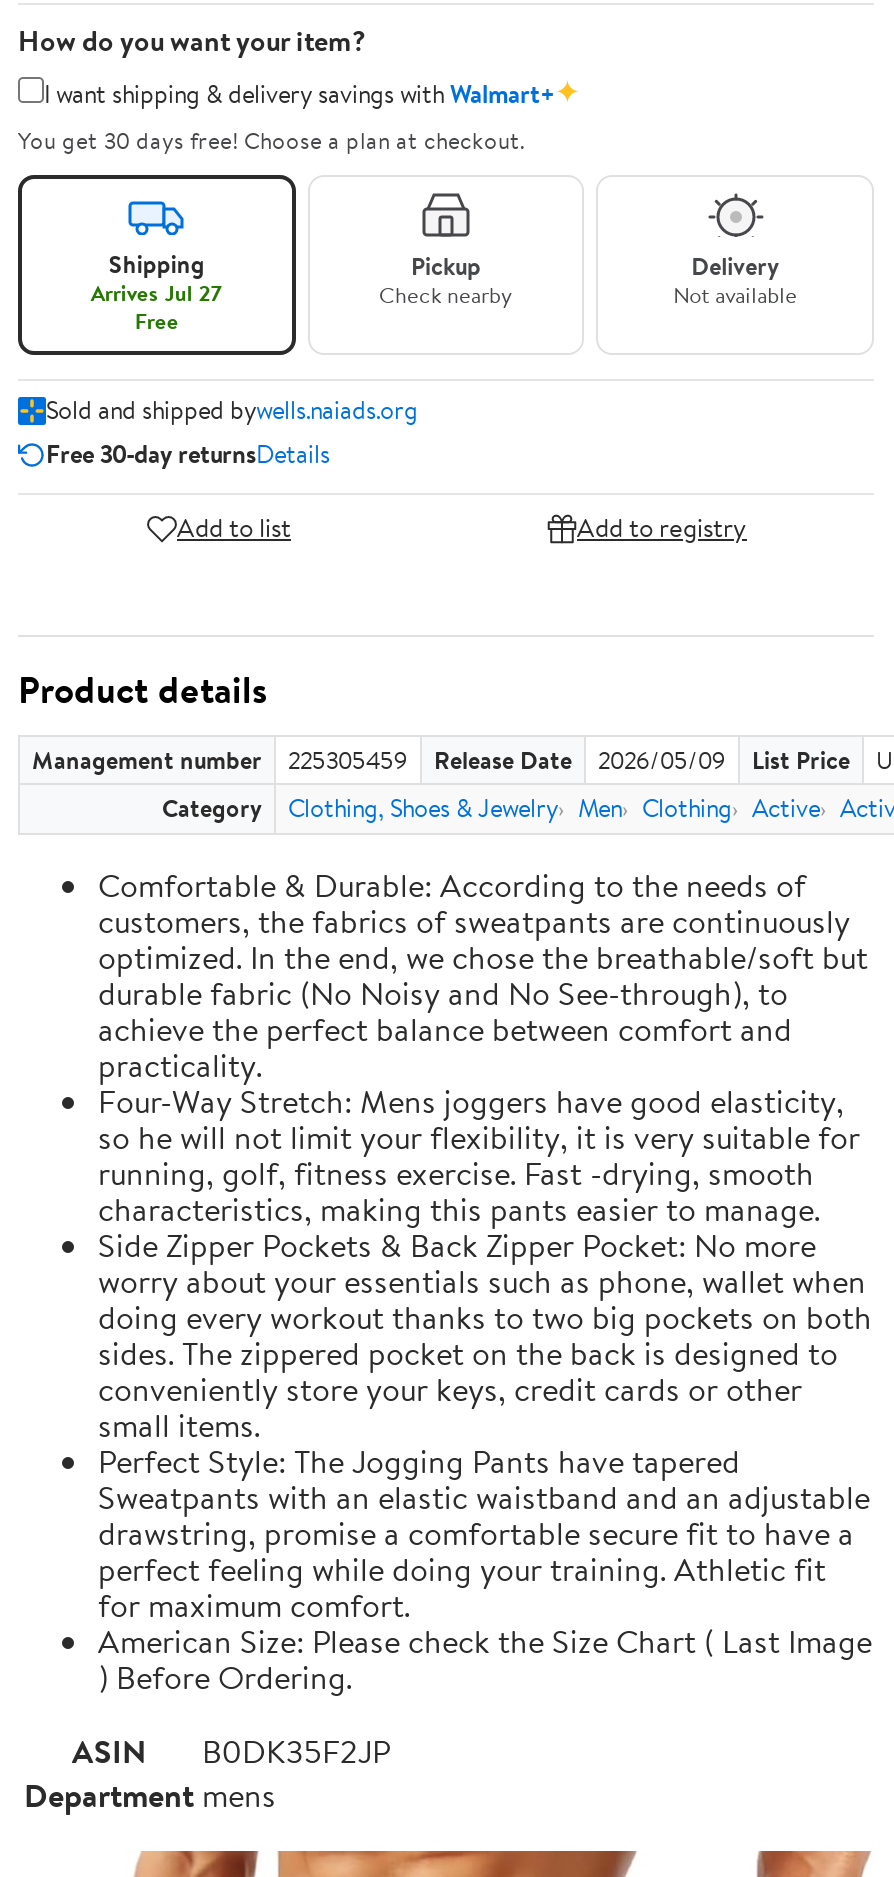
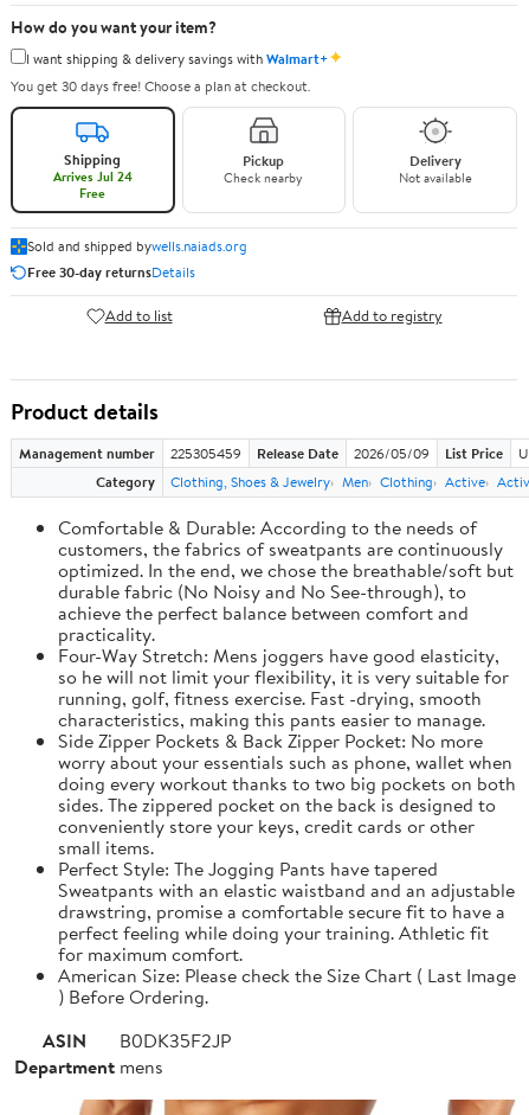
[91,277,223,309] Arrives Jul 27 -> [53,167,132,186] Arrives Jul 24

